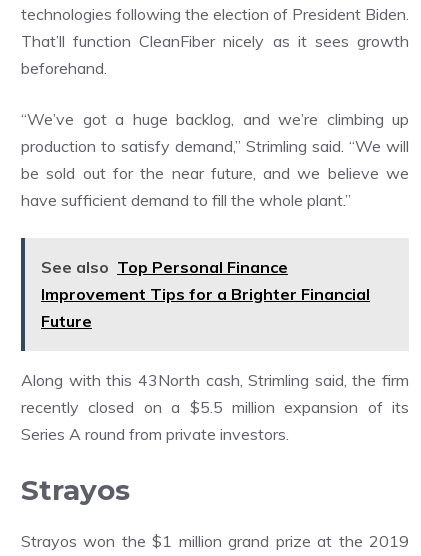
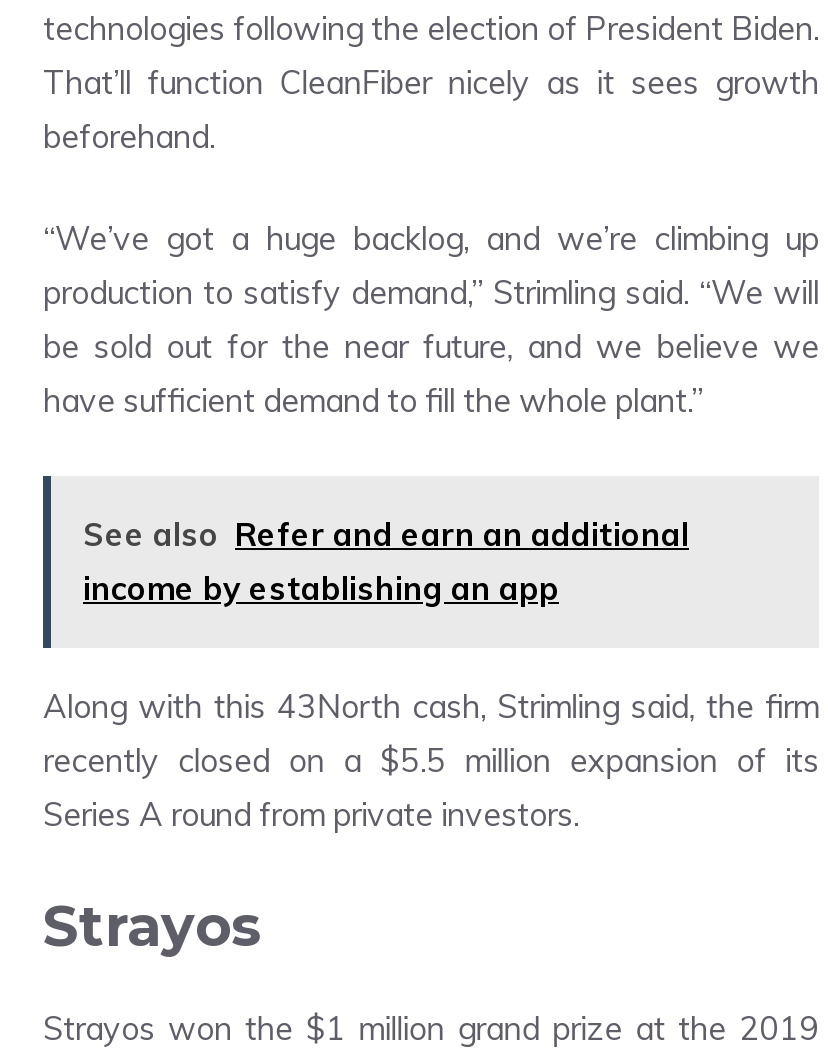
[41,257,370,331] See also Top Personal Finance | Improvement Tips for a Brighter Financial | Future -> [83,514,689,608] See also Refer and earn an additional | income by establishing an app

